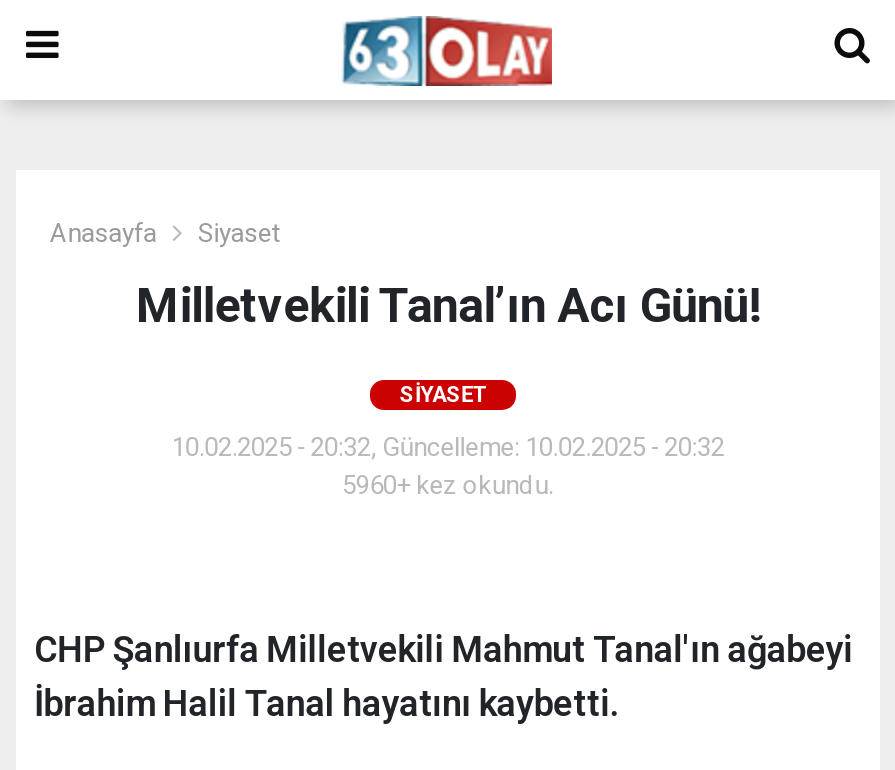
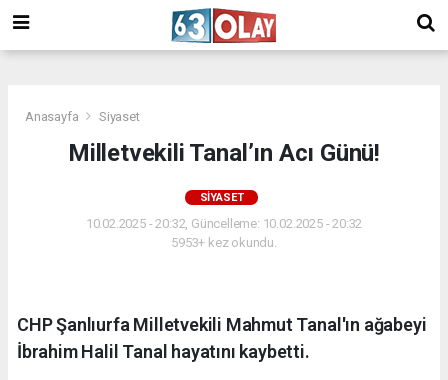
[342,470,554,500] 5960+ kez okundu. -> [171,235,277,250] 5953+ kez okundu.

